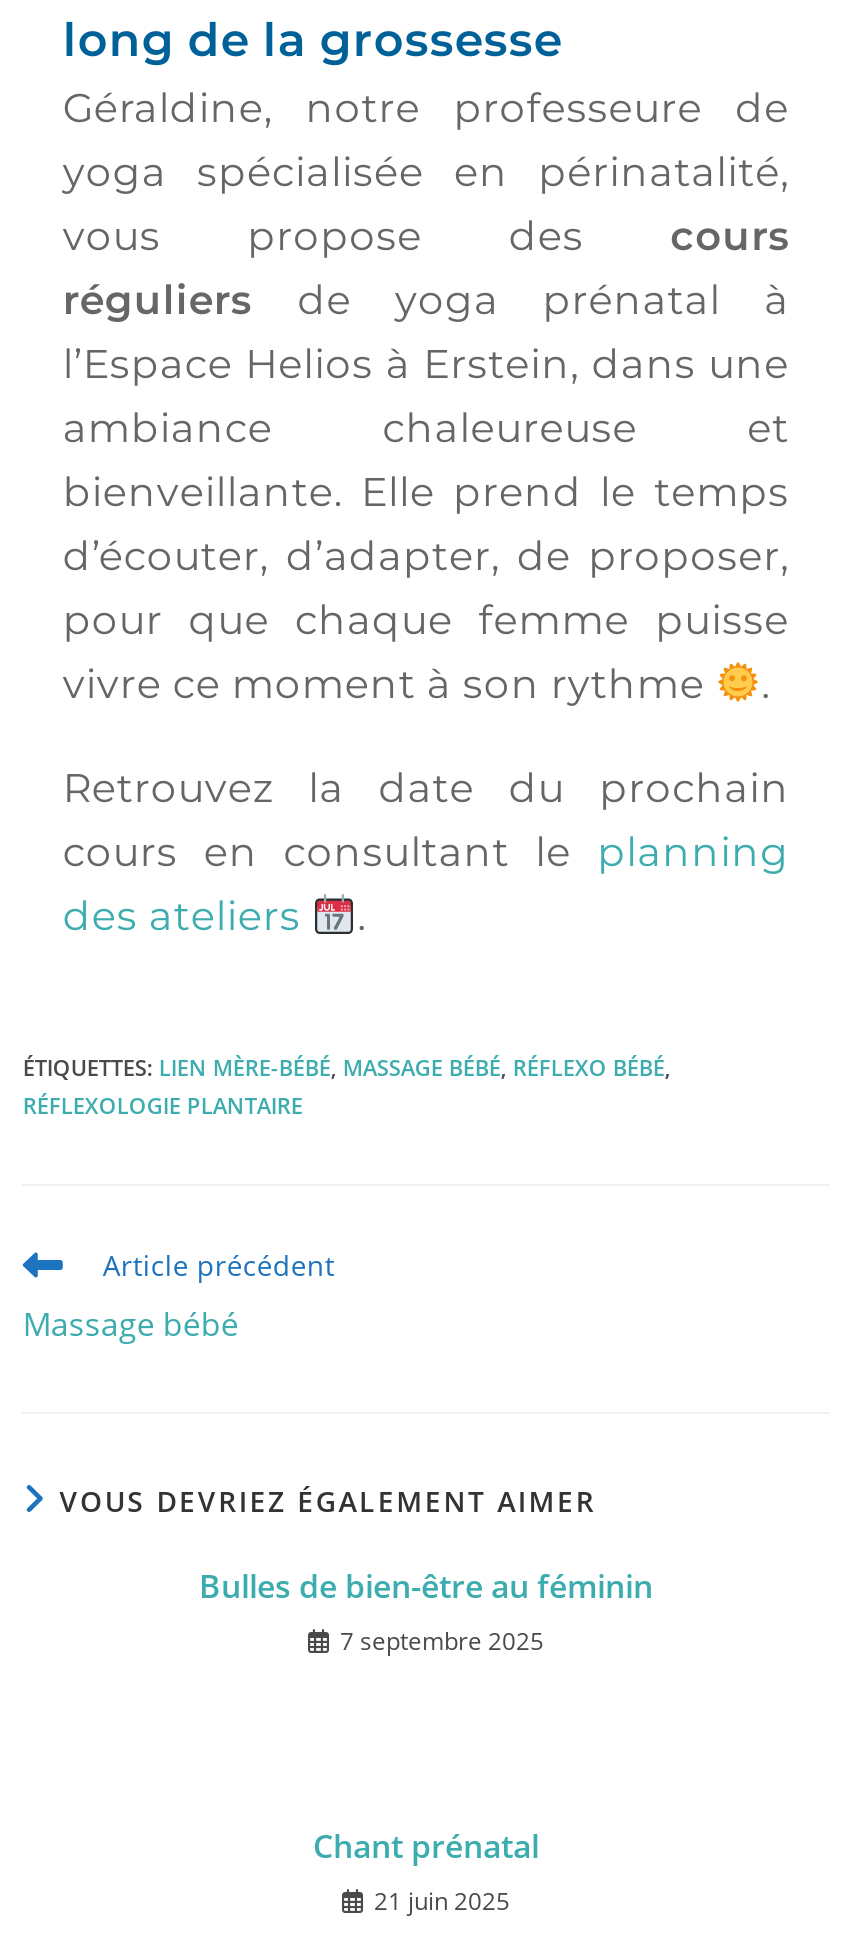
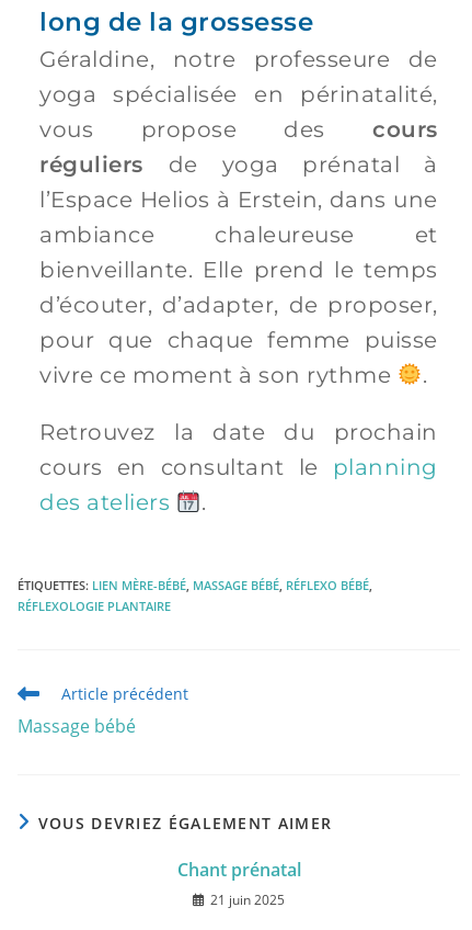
[199,1564,653,1658] Bulles de bien-être au féminin | 7 septembre 2025 -> none

